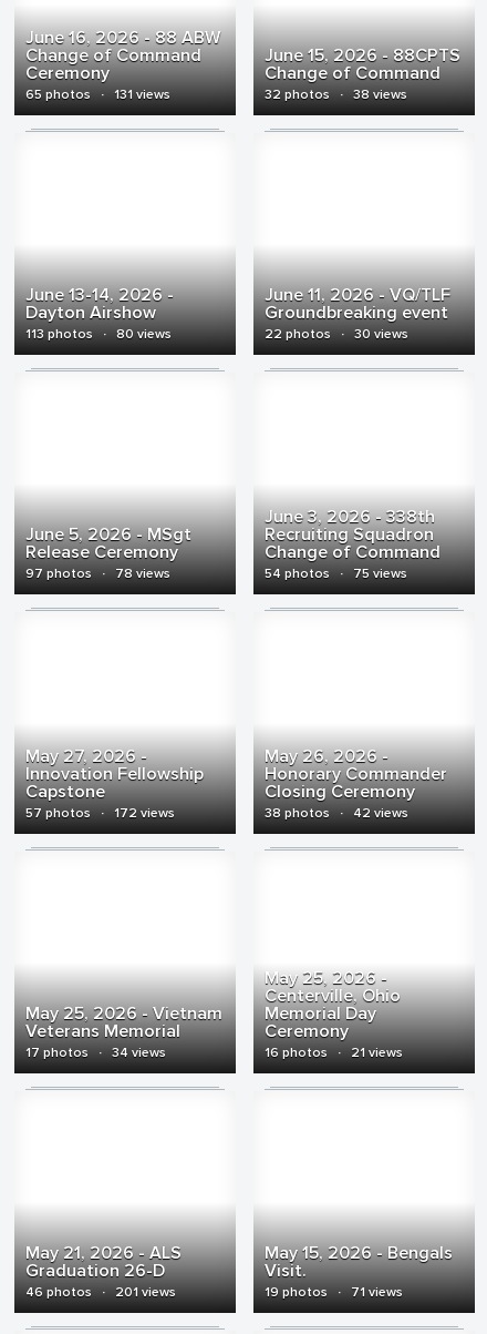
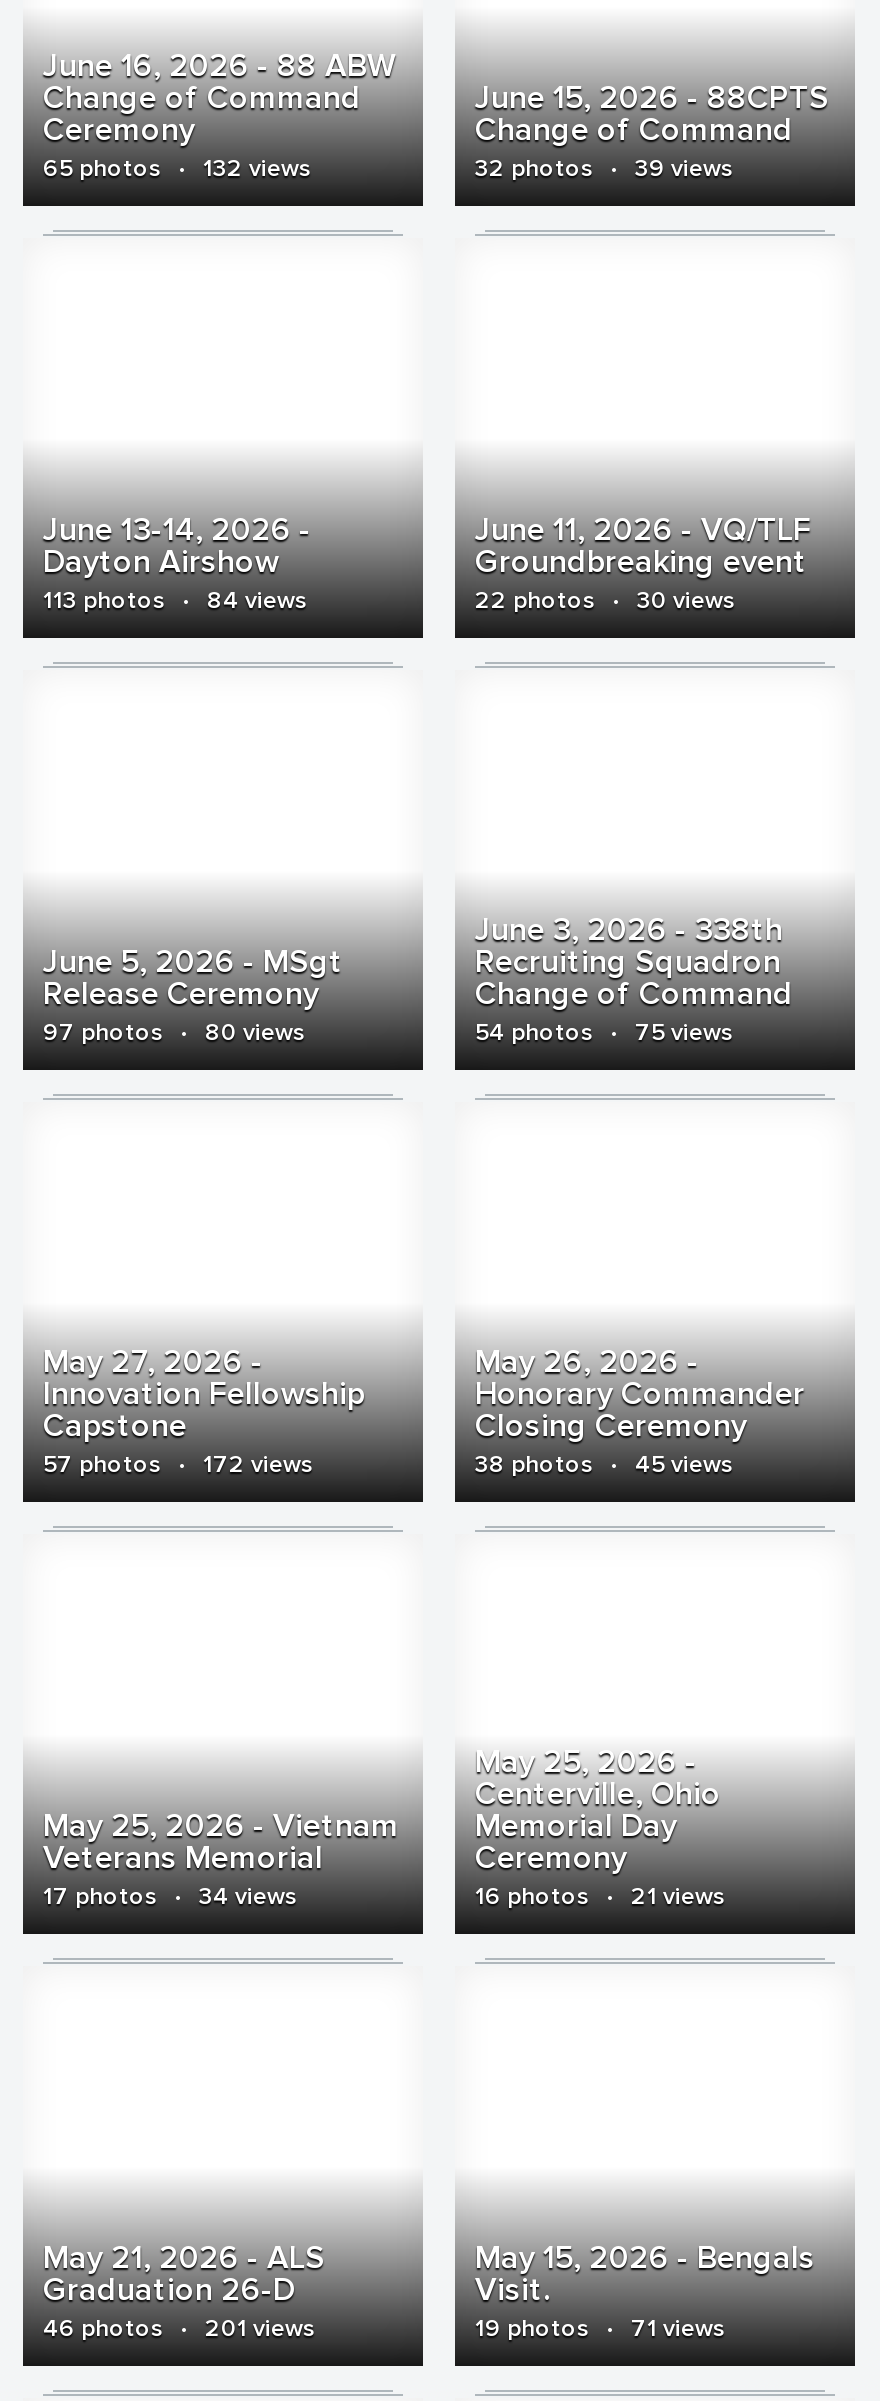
[25,86,170,103] 65 photos · 131 views -> [43,154,311,184] 65 photos · 132 views
[265,86,407,103] 32 photos · 38 views -> [475,154,733,184] 32 photos · 39 views
[25,326,172,343] 113 photos · 80 views -> [43,586,307,616] 113 photos · 84 views
[25,566,170,582] 97 photos · 78 views -> [43,1018,305,1048] 97 photos · 80 views
[265,805,408,822] 38 photos · 42 views -> [475,1450,733,1480] 38 photos · 45 views

